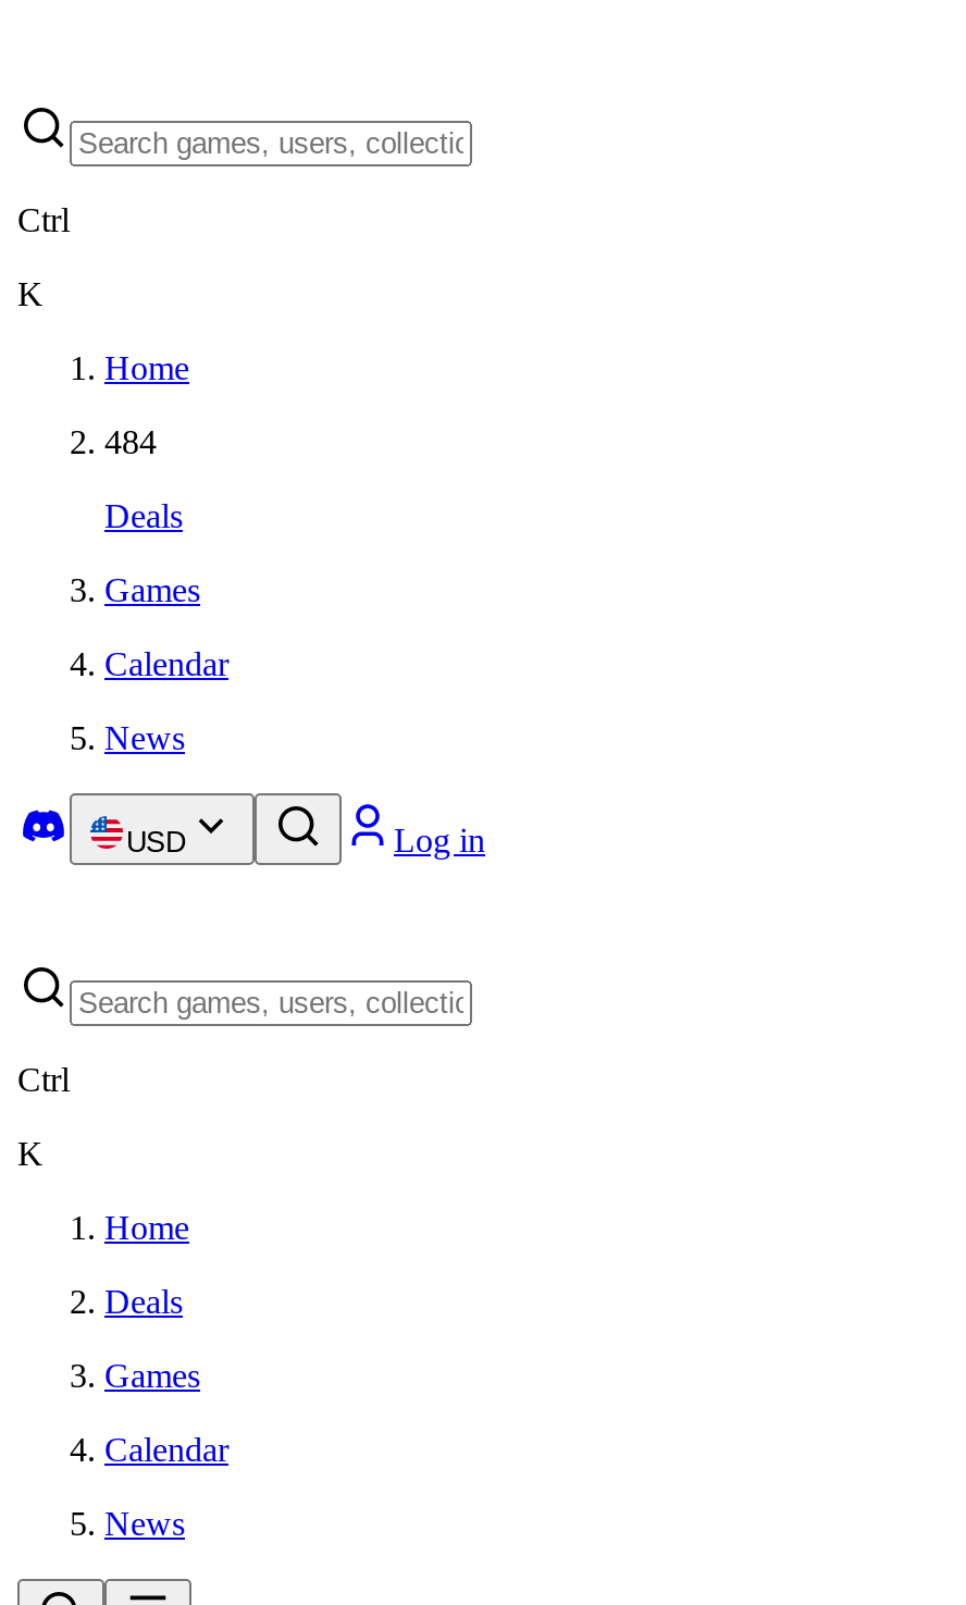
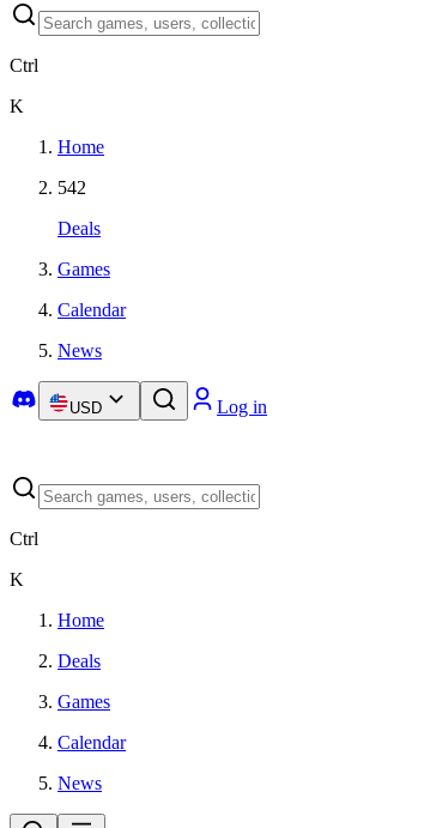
[104,423,157,460] 484 -> [57,177,86,198] 542

